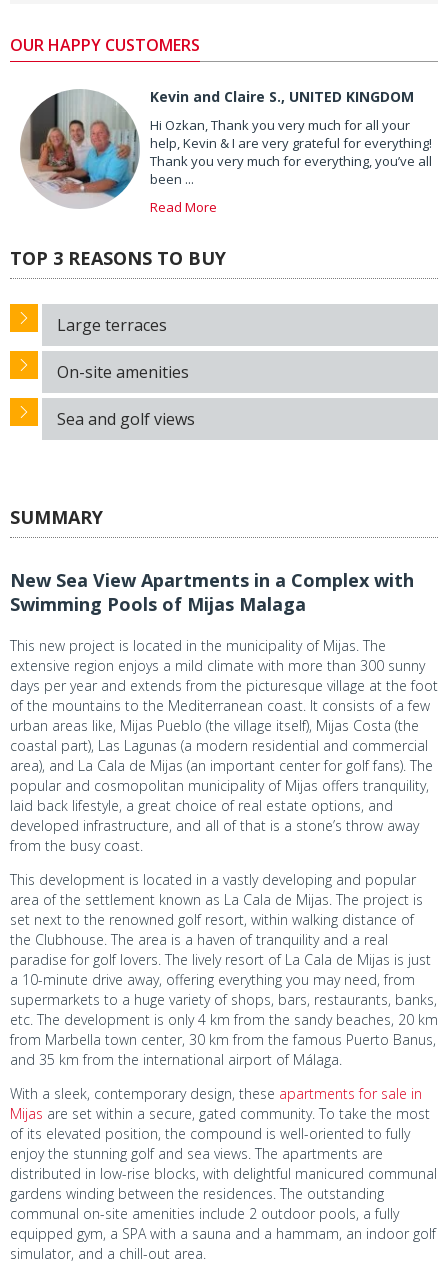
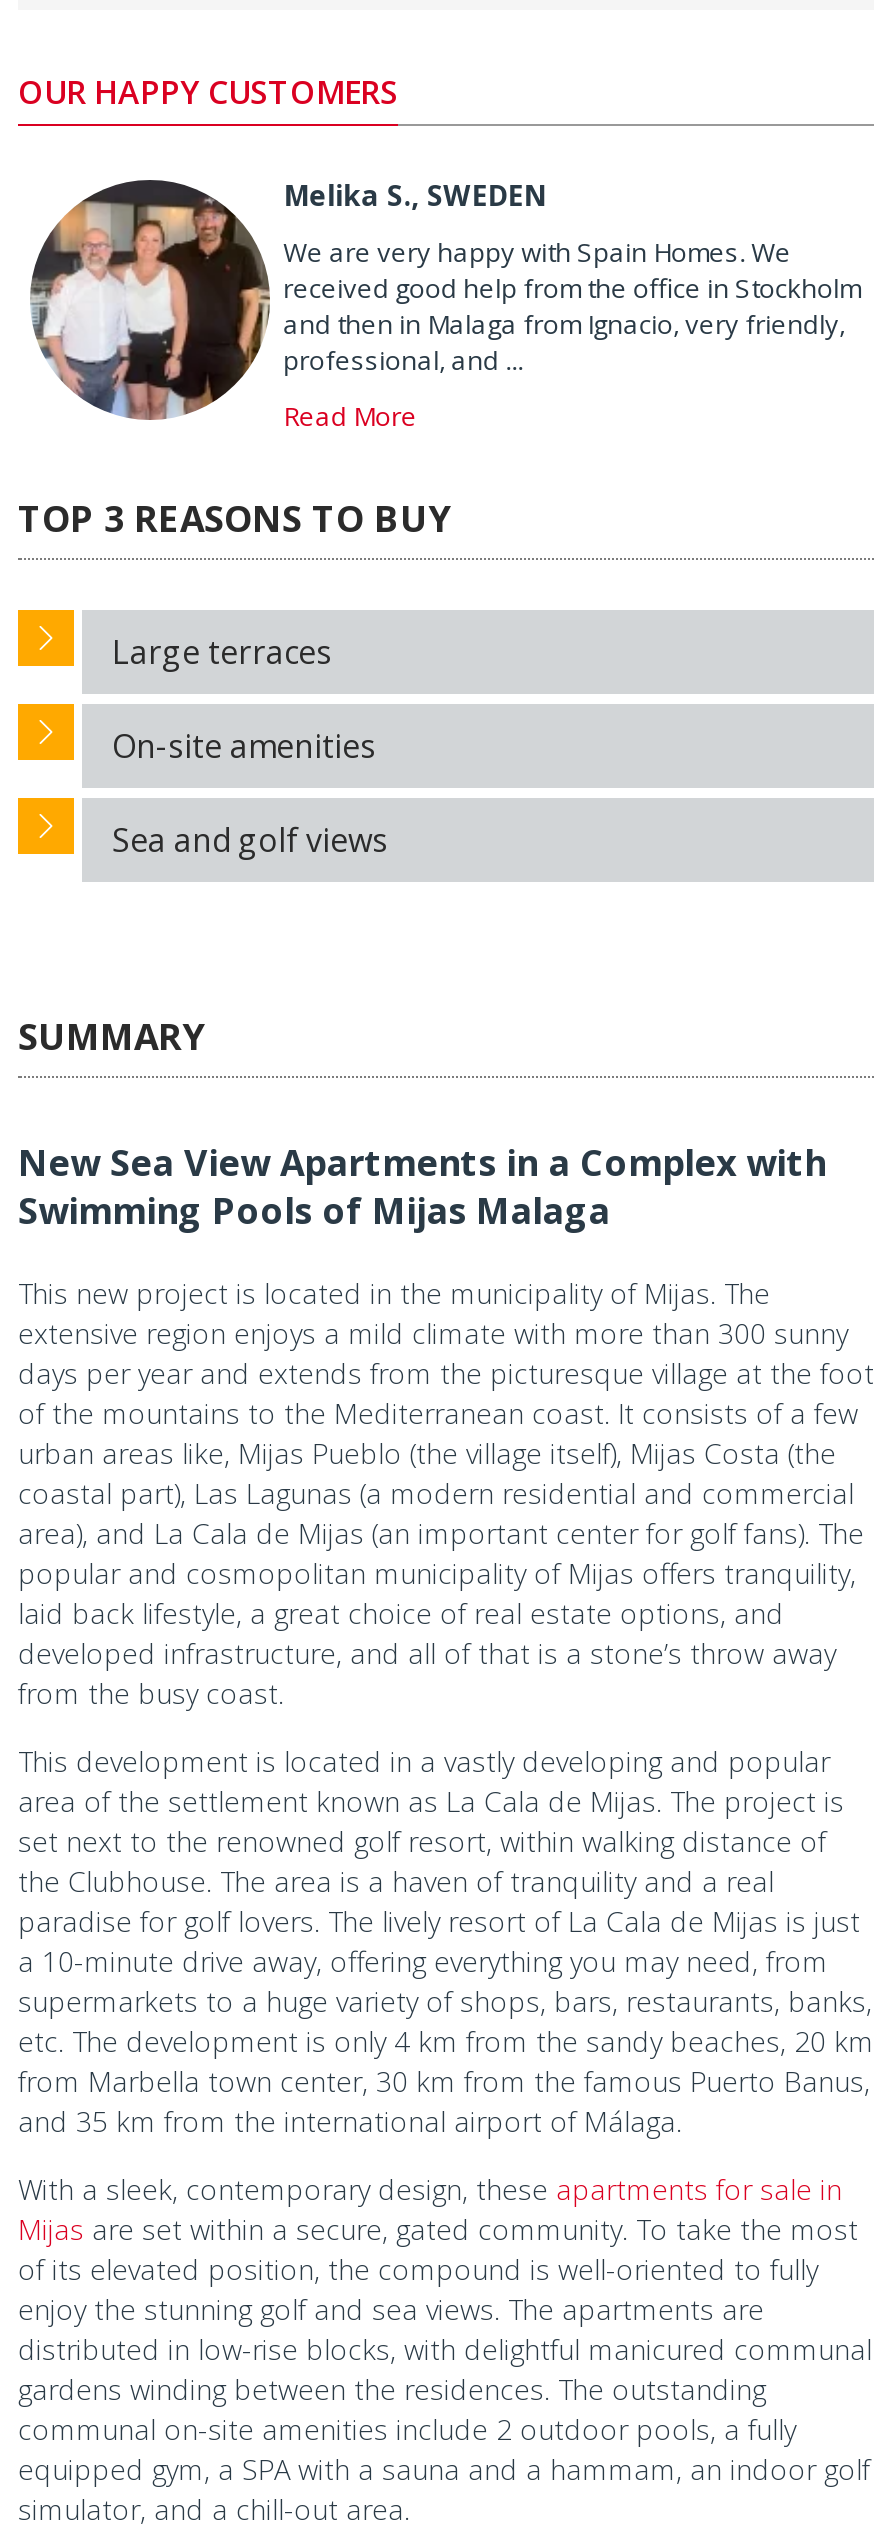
[16,87,414,208] [image] | Kevin and Claire S., UNITED KINGDOM -> [28,175,545,420] [image] | Melika S., SWEDEN
[150,116,432,188] Hi Ozkan, Thank you very much for all your | help, Kevin & I are very grateful for everything! | Thank you very much for everything, you’ve all | been ... -> [283,233,861,377] We are very happy with Spain Homes. We | received good help from the office in Stockholm | and then in Malaga from Ignacio, very friendly, | professional, and ...

